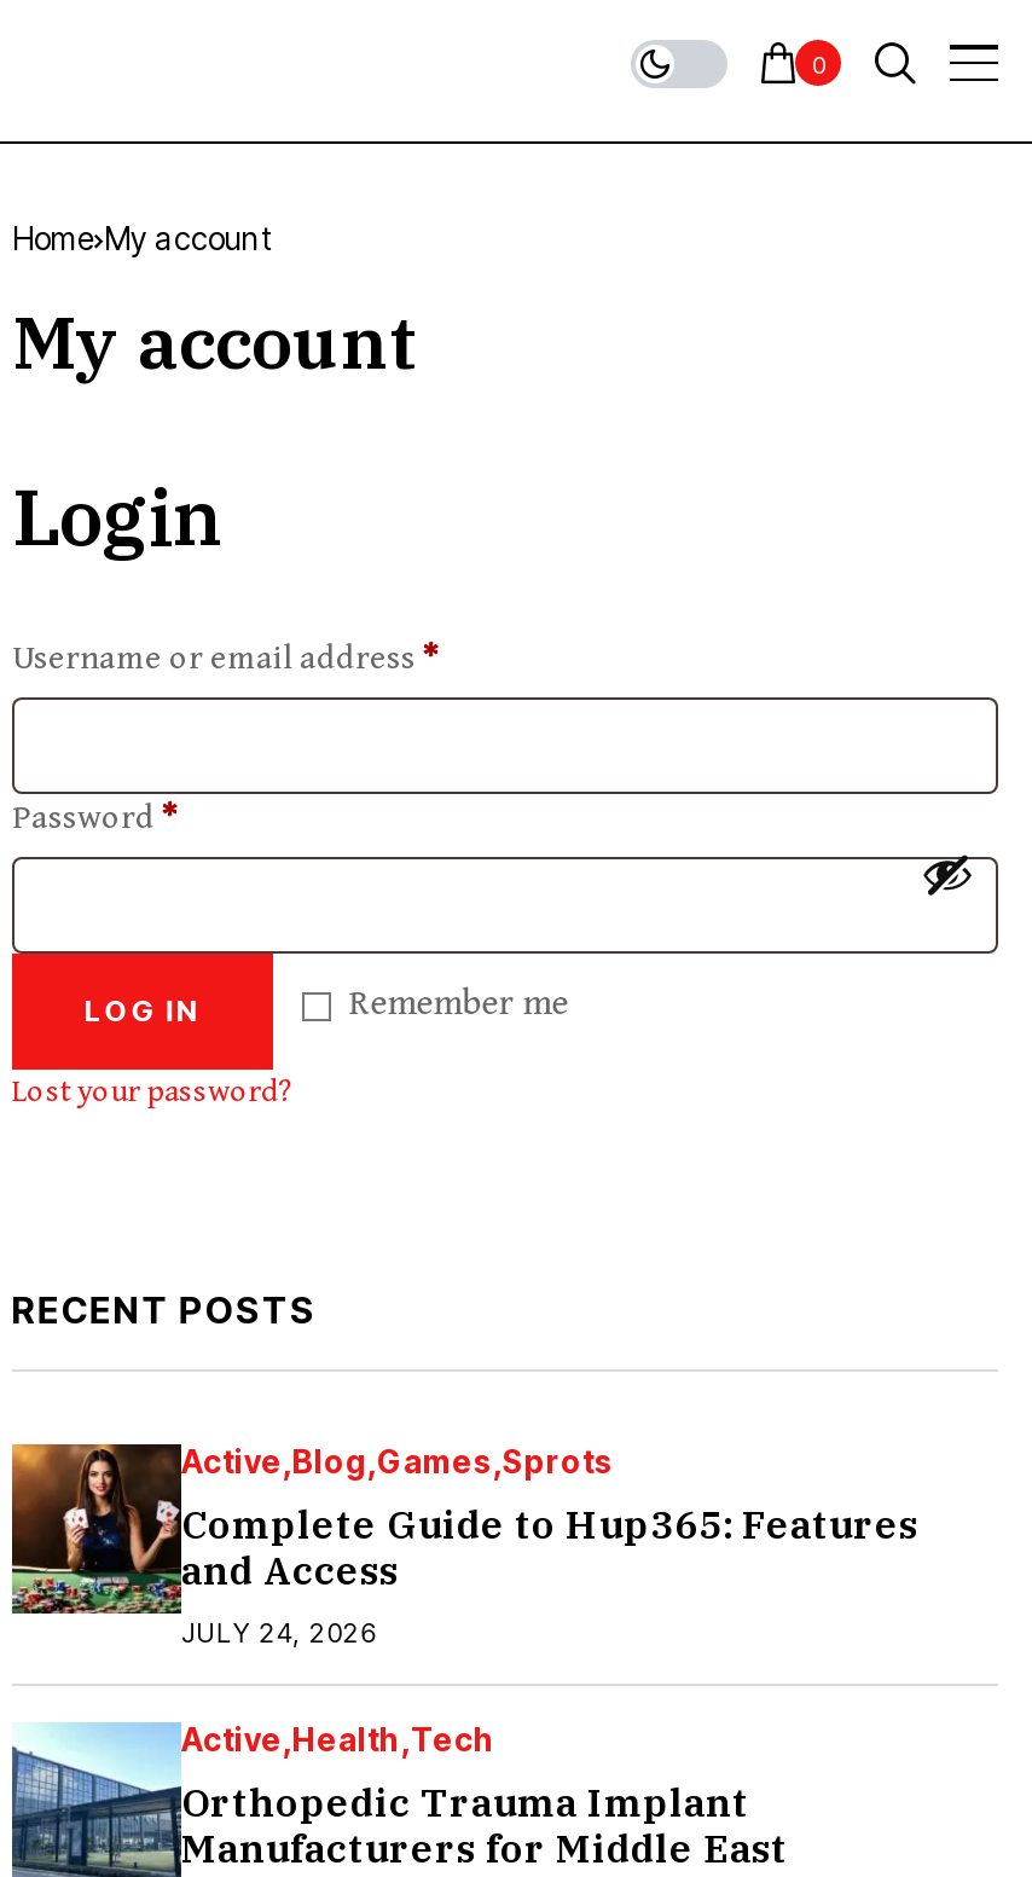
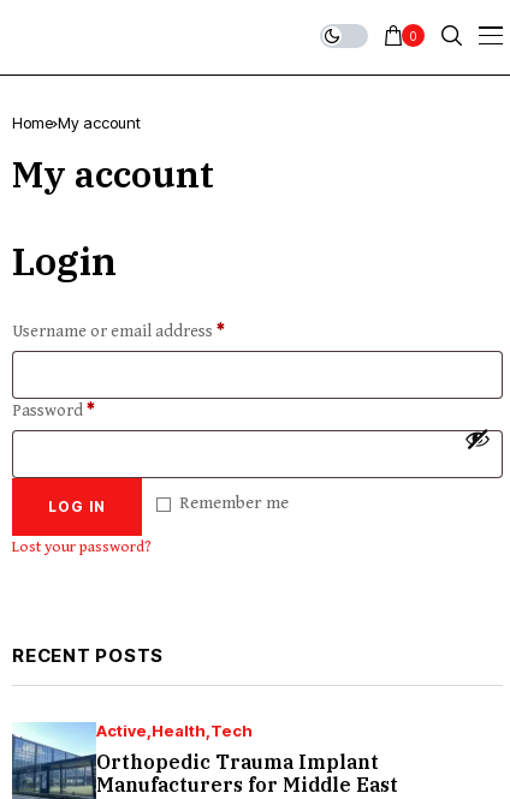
[10,1442,918,1650] [image] | Active Blog Games Sprots | Complete Guide to Hup365: Features | and Access | JULY 24, 2026 -> none

